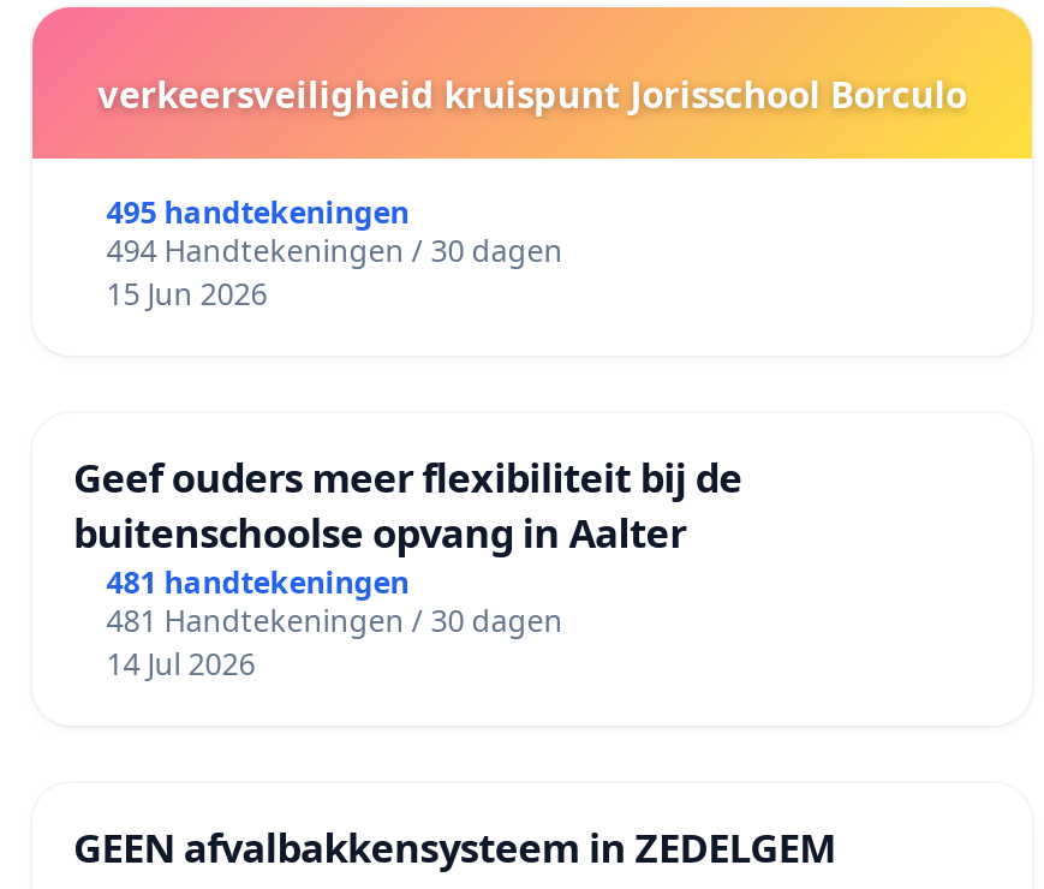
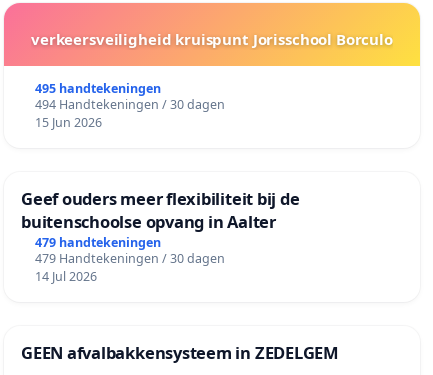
[106,562,409,603] 481 handtekeningen -> [35,234,161,251] 479 handtekeningen
[106,601,563,642] 481 Handtekeningen / 30 dagen -> [35,250,225,267] 479 Handtekeningen / 30 dagen

